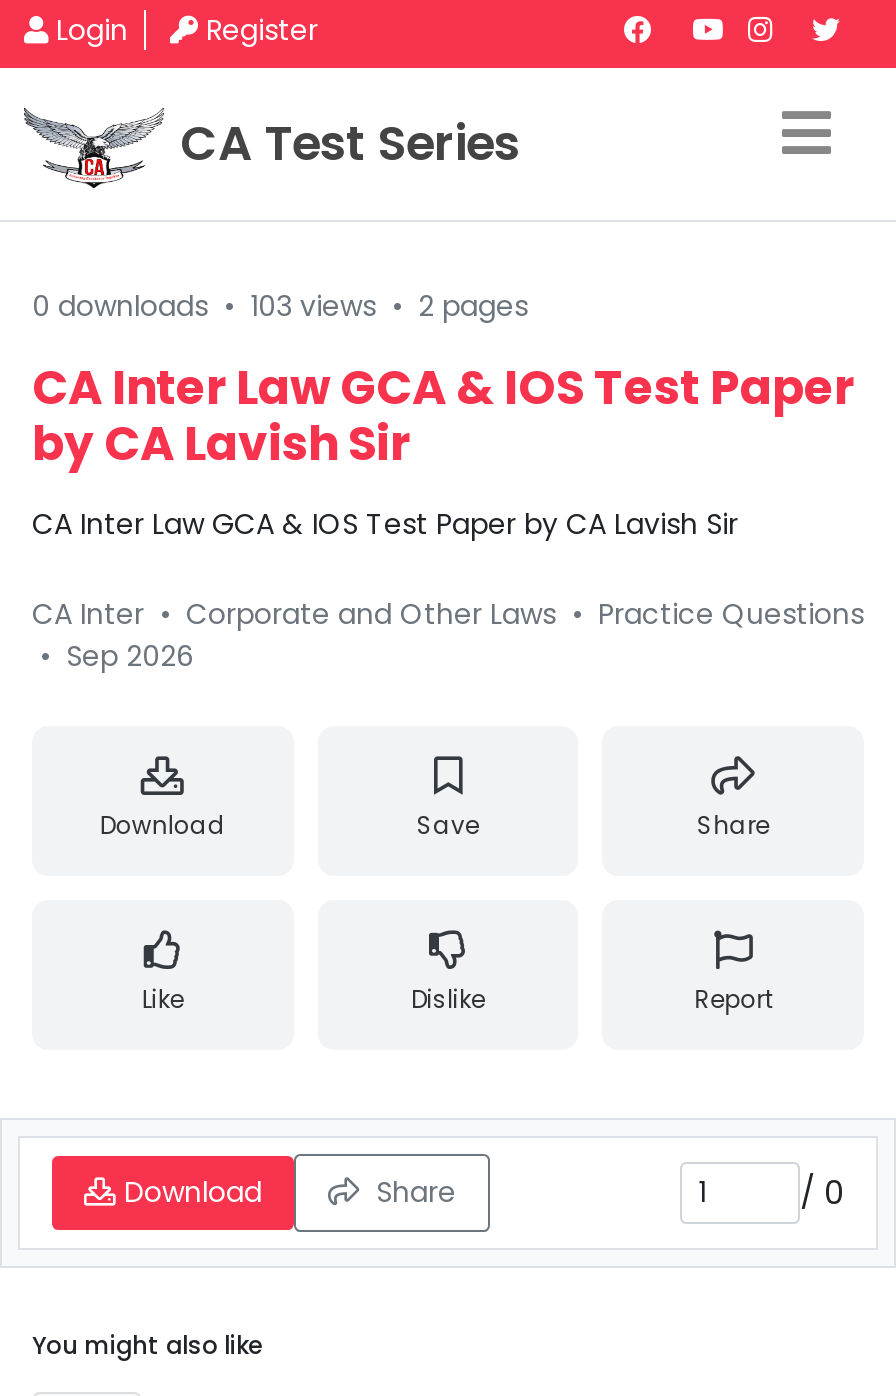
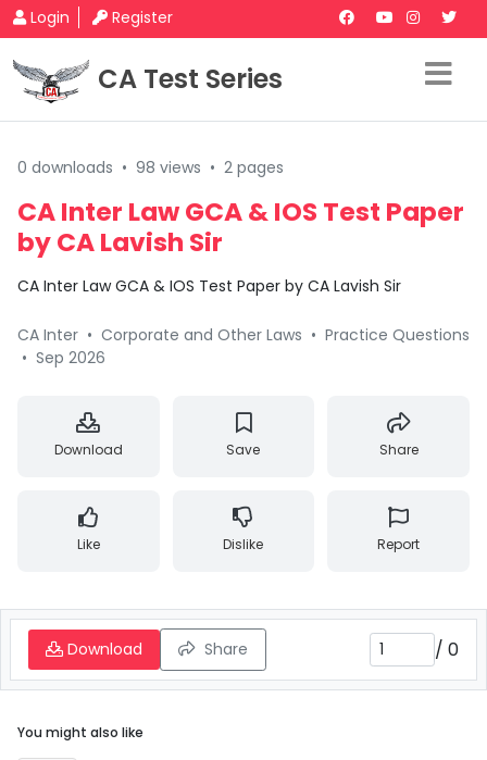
[32,286,528,326] 0 downloads • 103 views • 2 pages -> [17,157,284,178] 0 downloads • 98 views • 2 pages

